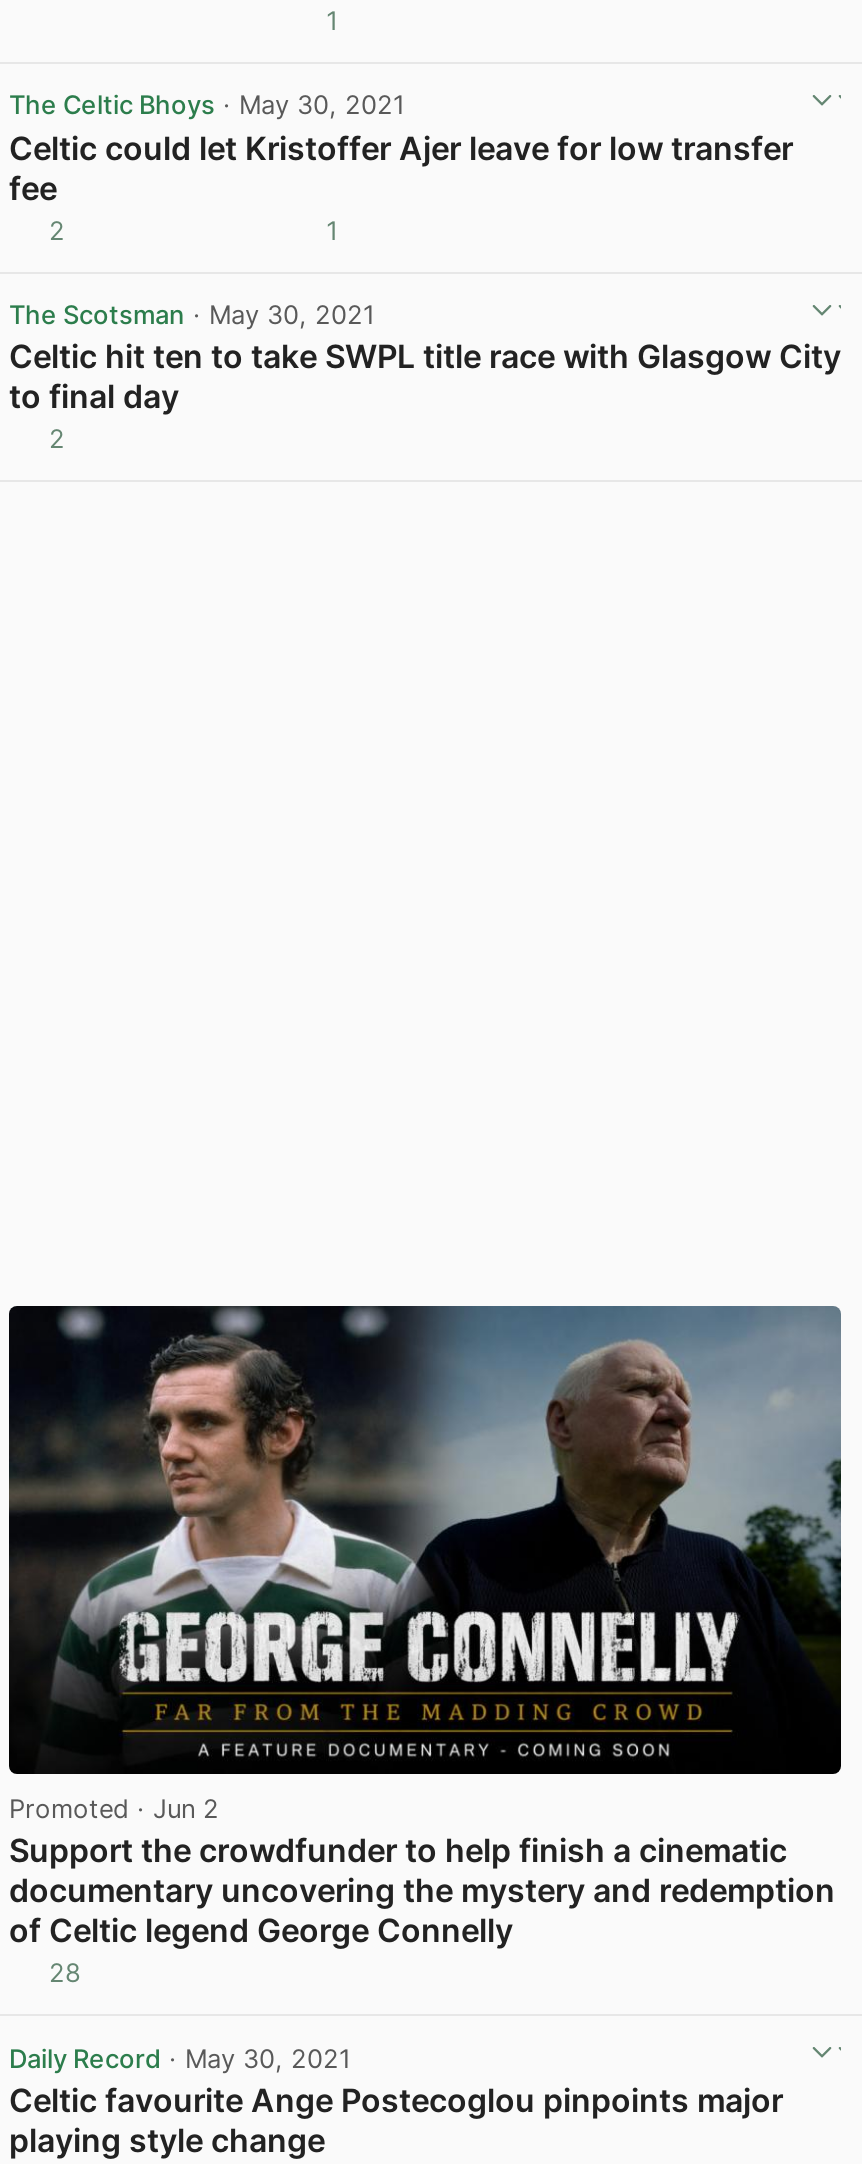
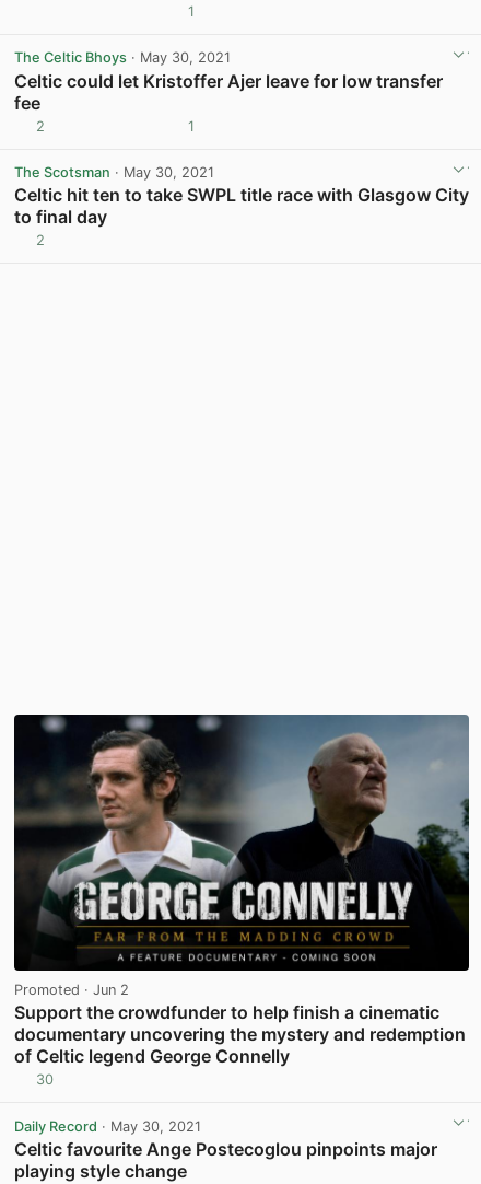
[49,1958,81,1988] 28 -> [36,1071,54,1088] 30

